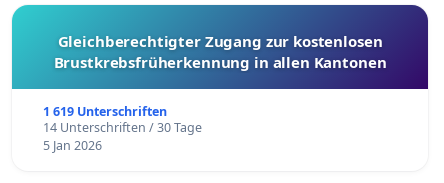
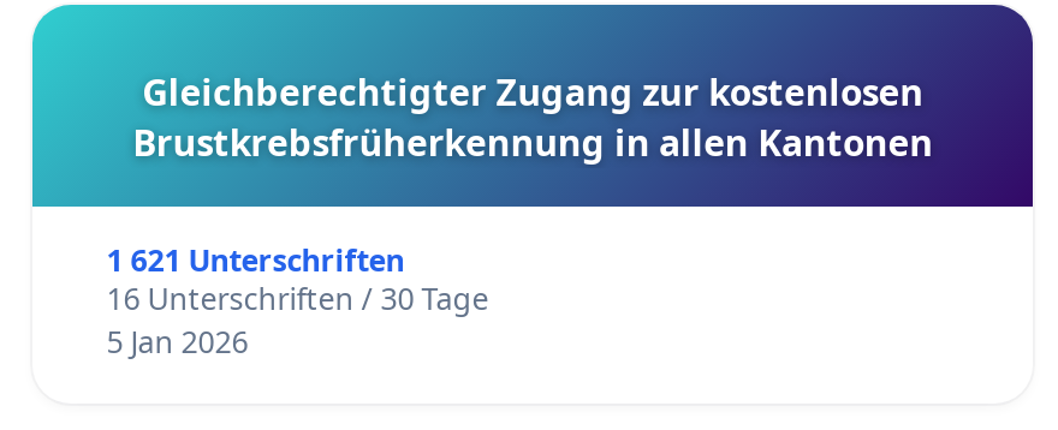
[43,102,167,119] 1 619 Unterschriften -> [107,239,405,280] 1 621 Unterschriften
[43,118,202,135] 14 Unterschriften / 30 Tage -> [107,277,489,318] 16 Unterschriften / 30 Tage

